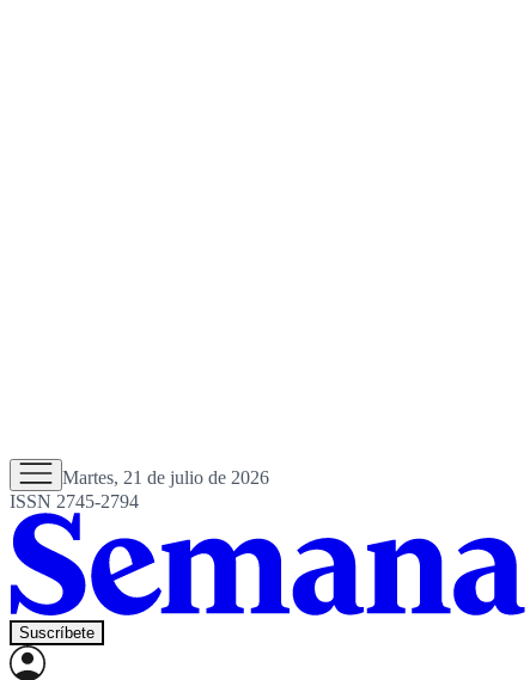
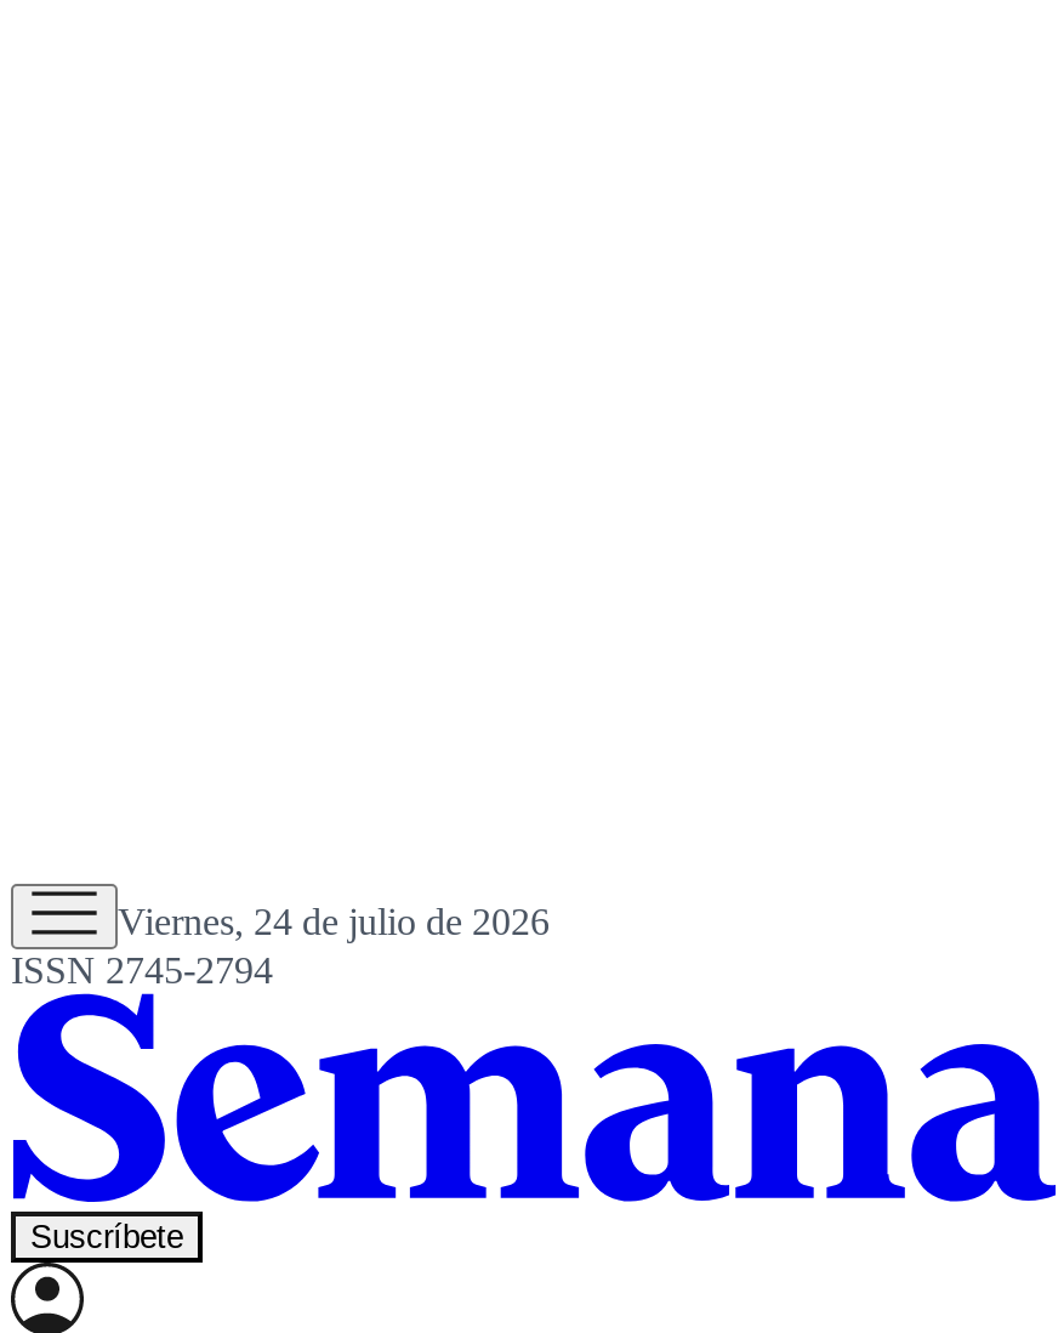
[62,467,269,488] Martes, 21 de julio de 2026 -> [118,901,550,942] Viernes, 24 de julio de 2026

